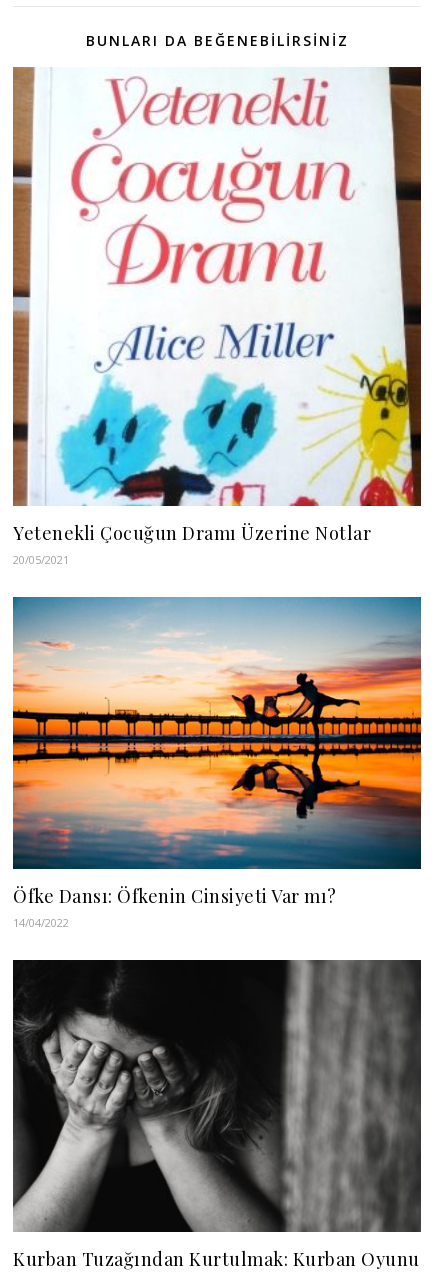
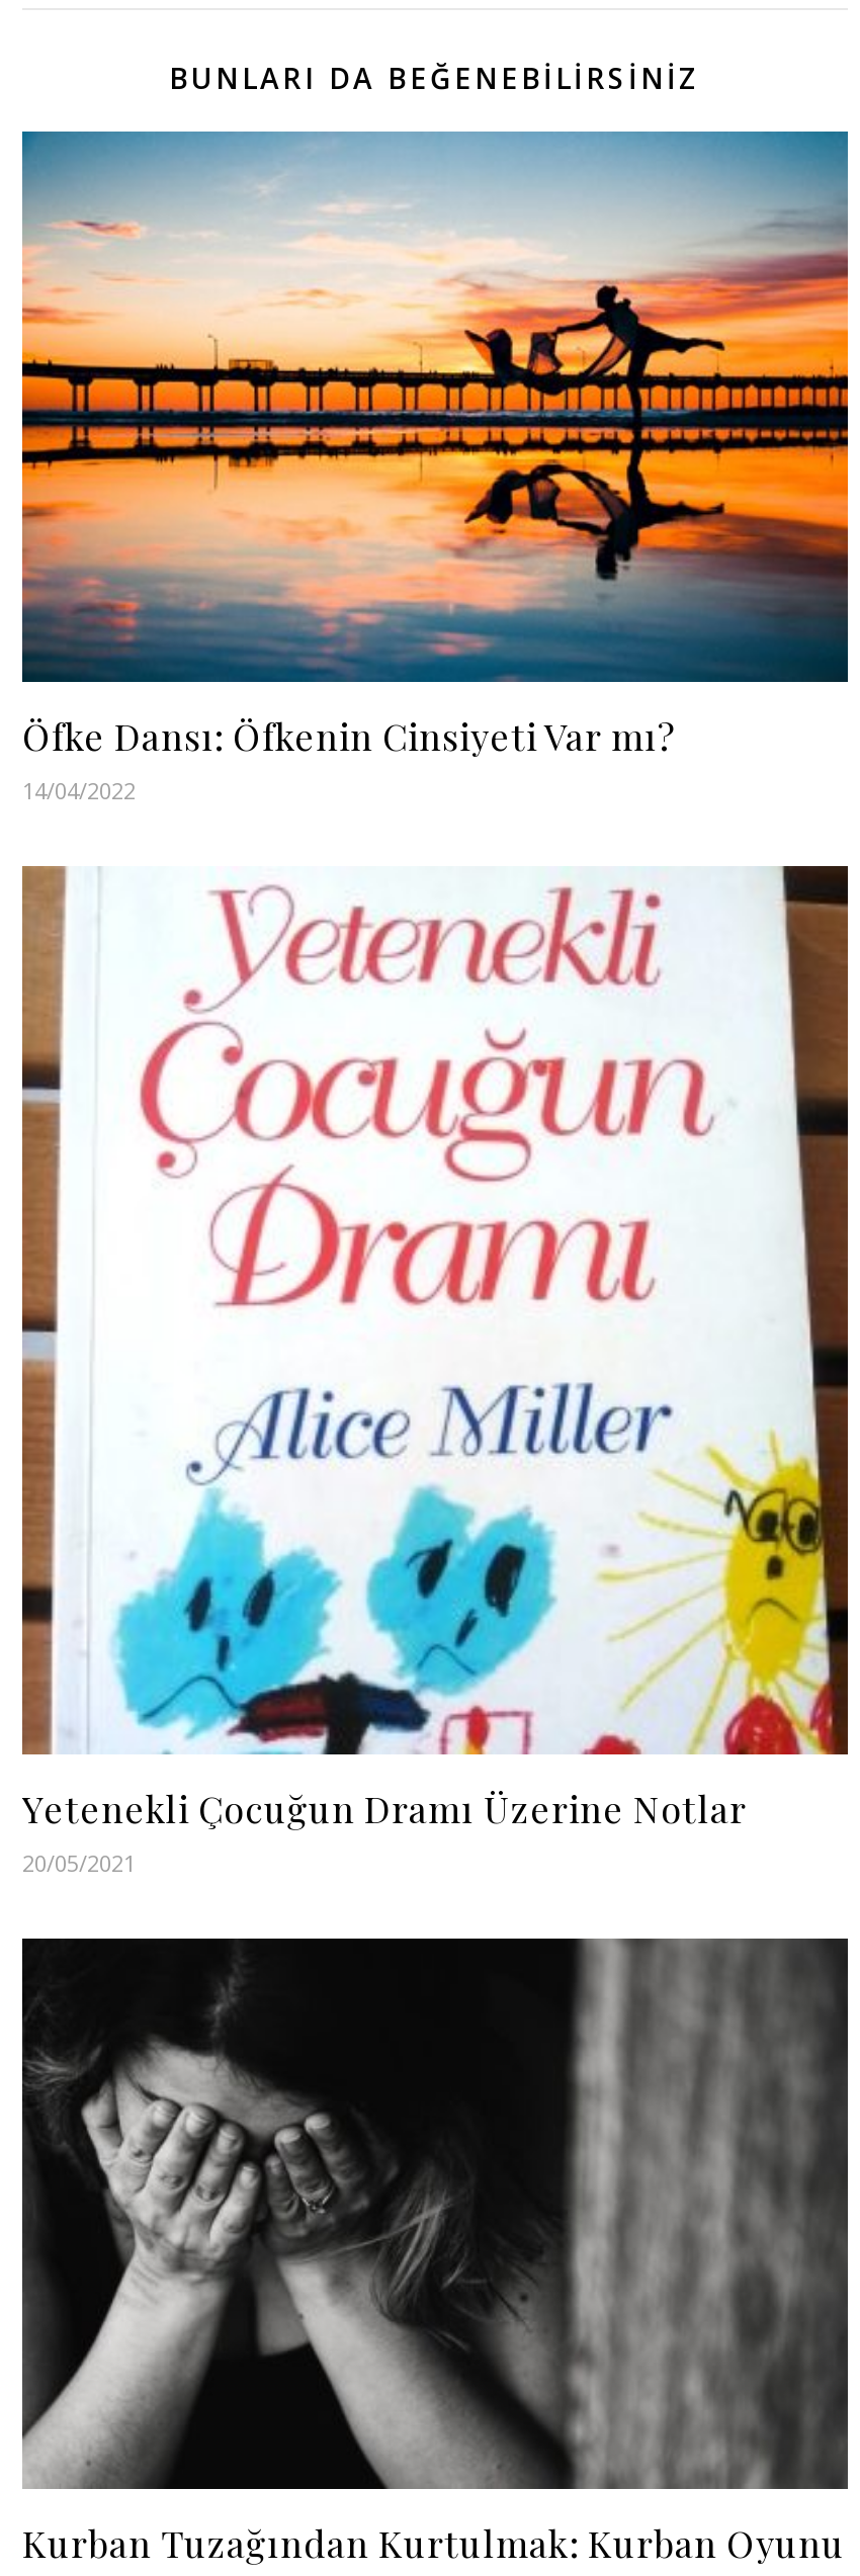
moved [11,66,422,567] -> [18,864,850,1878]: [image] | Yetenekli Çocuğun Dramı Üzerine Notlar | 20/05/2021
moved [12,596,422,930] -> [20,130,850,806]: [image] | Öfke Dansı: Öfkenin Cinsiyeti Var mı? | 14/04/2022

